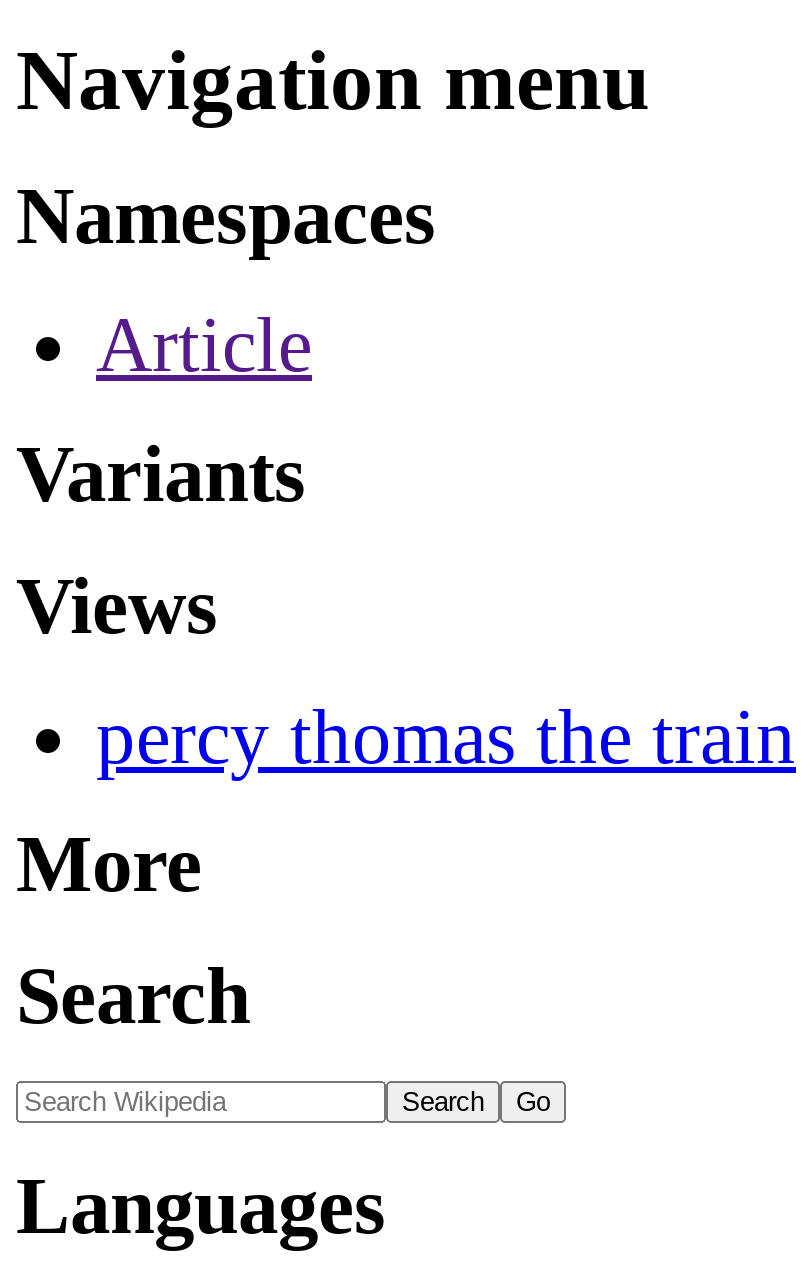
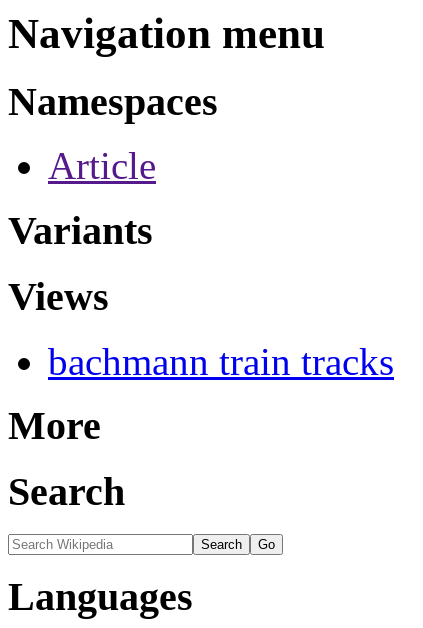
[96,692,796,778] percy thomas the train -> [48,340,394,383] bachmann train tracks

